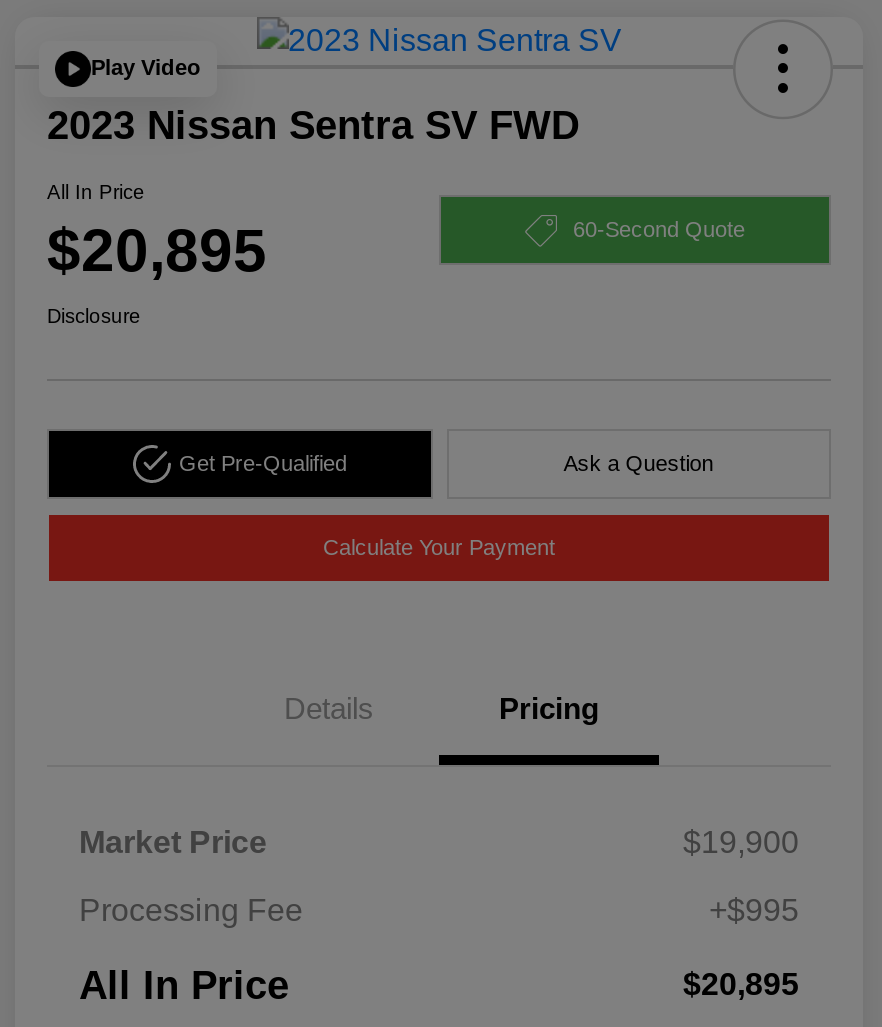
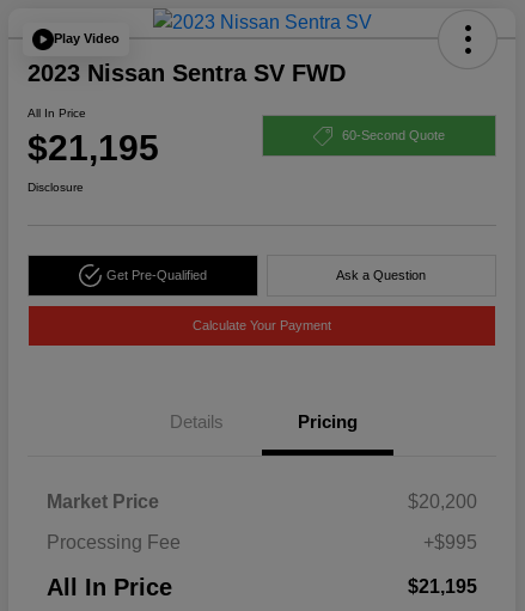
[47,217,267,283] $20,895 -> [28,128,159,167] $21,195
[683,825,799,859] $19,900 -> [408,491,477,512] $20,200
[683,967,799,1001] $20,895 -> [408,576,477,597] $21,195

